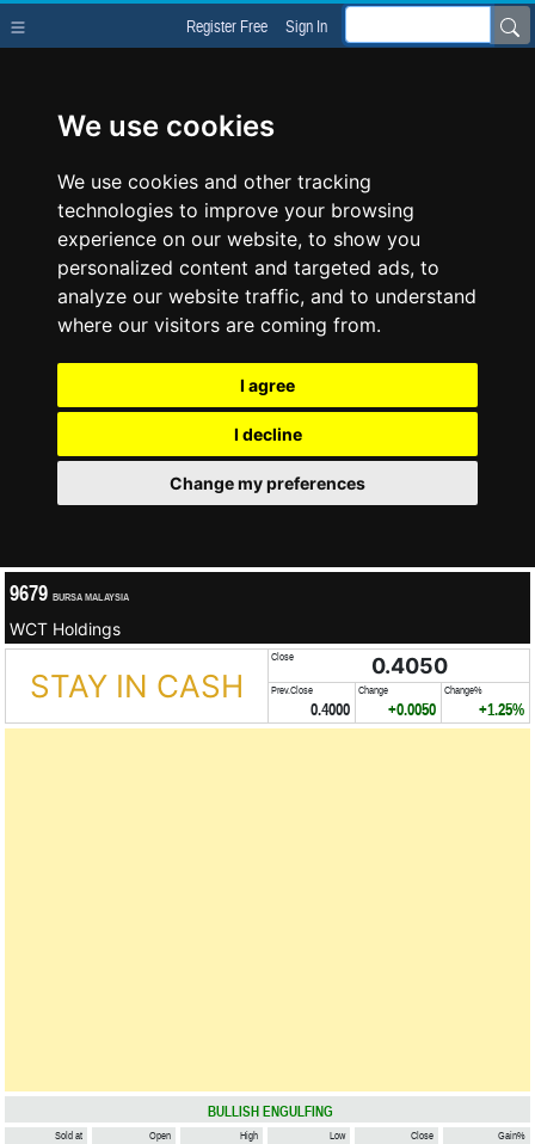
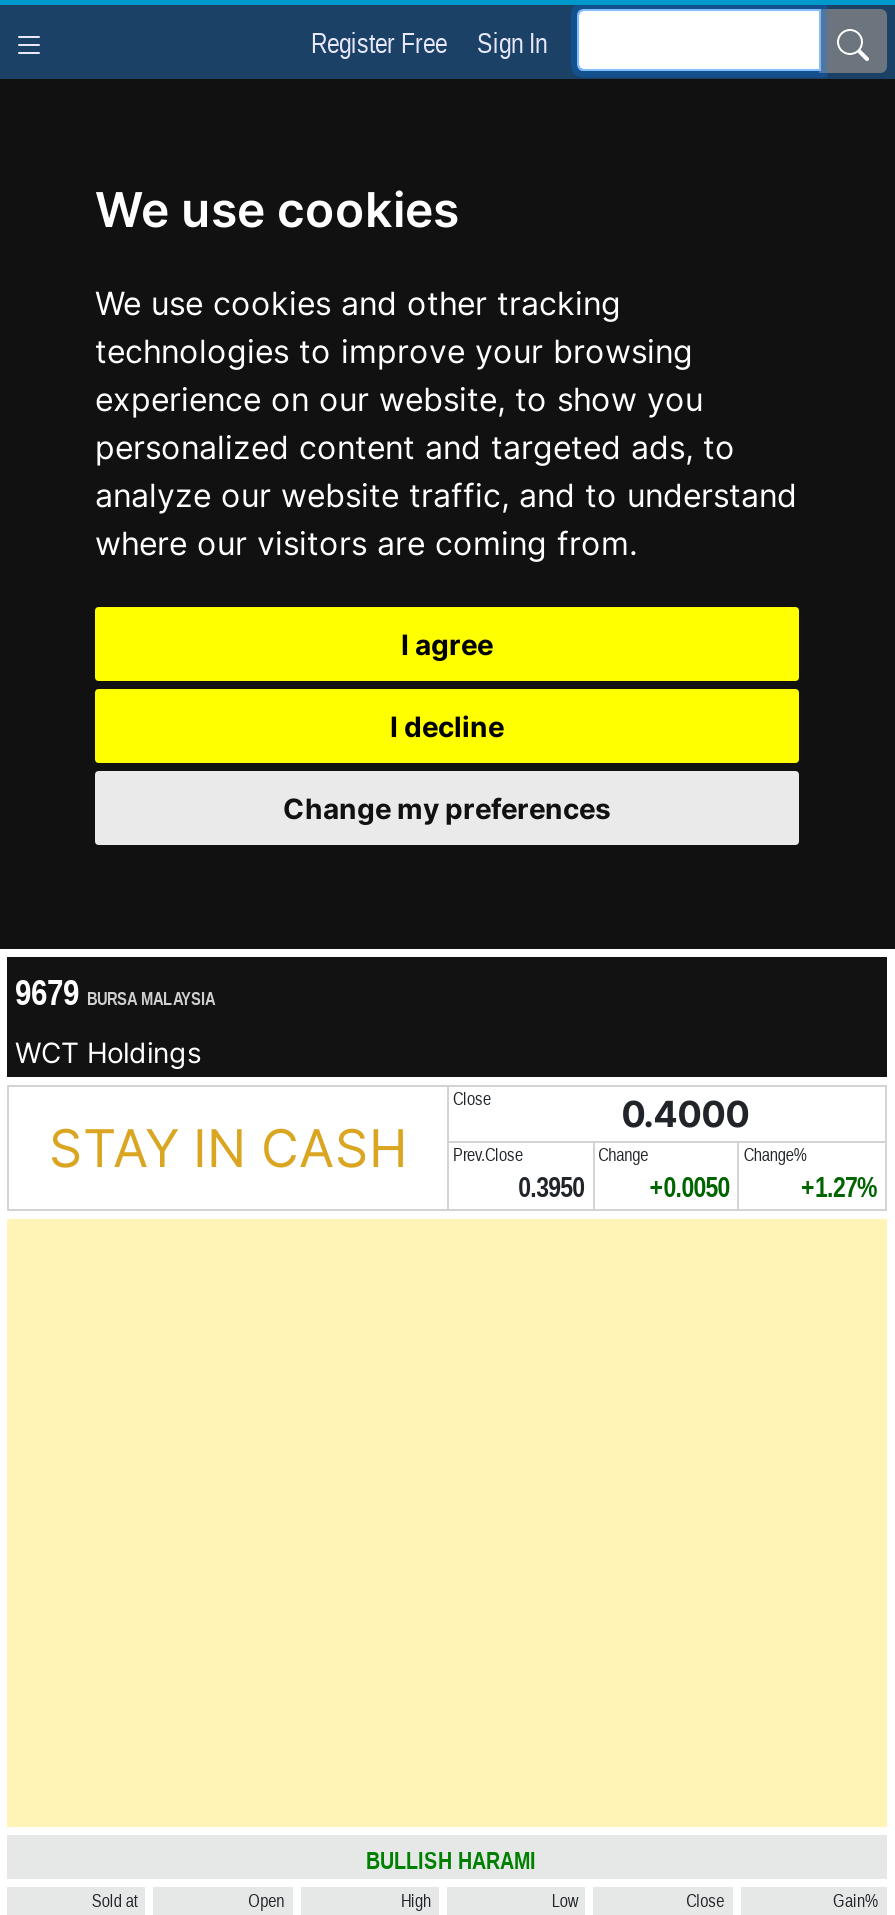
[372,653,448,678] 0.4050 -> [621,1093,749,1135] 0.4000
[310,700,349,719] 0.4000 -> [518,1171,584,1203] 0.3950
[479,700,524,719] +1.25% -> [801,1171,877,1203] +1.27%
[207,1103,333,1120] BULLISH ENGULFING -> [366,1847,536,1875] BULLISH HARAMI

